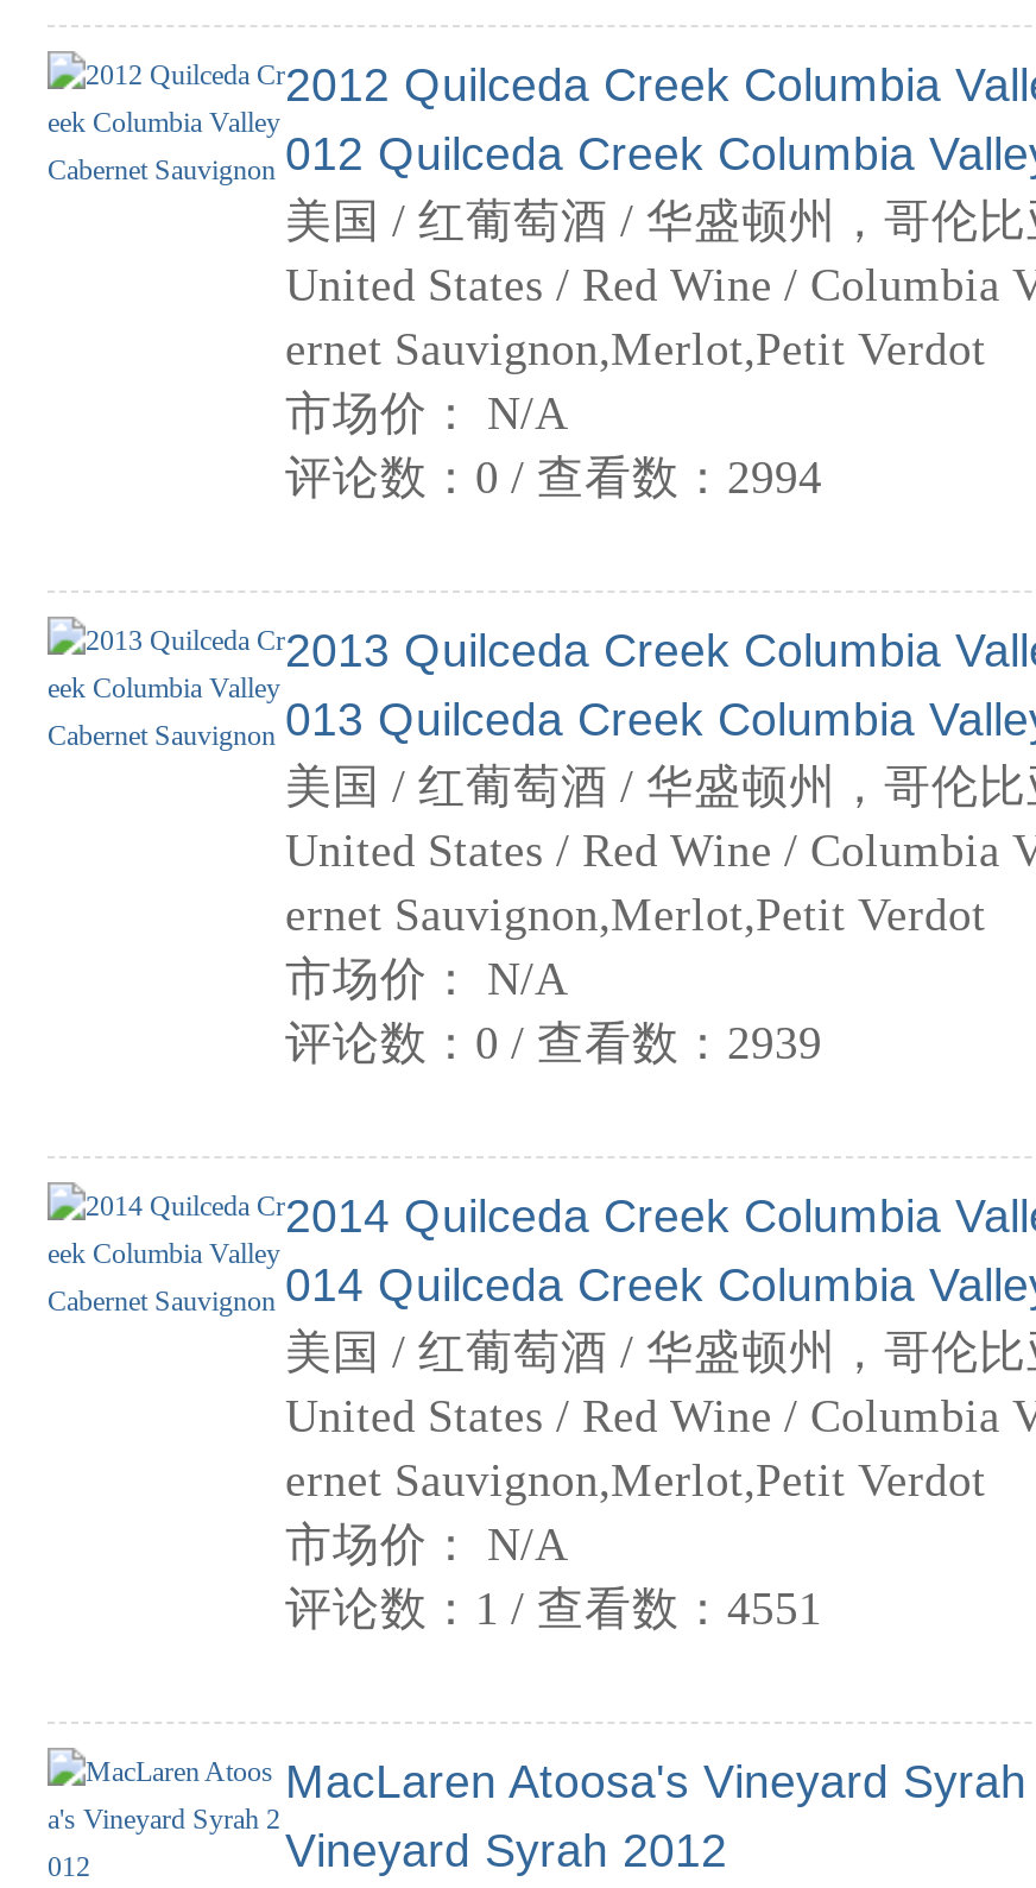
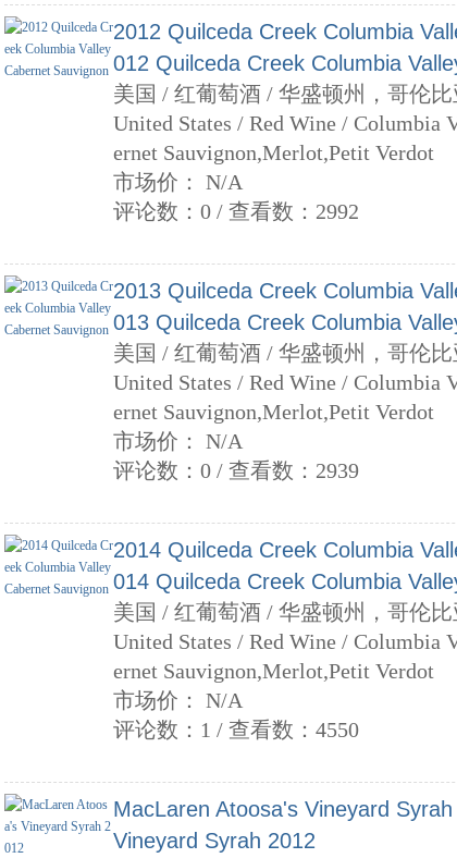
[285,450,822,503] 评论数：0 / 查看数：2994 -> [113,199,359,223] 评论数：0 / 查看数：2992
[285,1581,822,1634] 评论数：1 / 查看数：4551 -> [113,718,359,741] 评论数：1 / 查看数：4550

